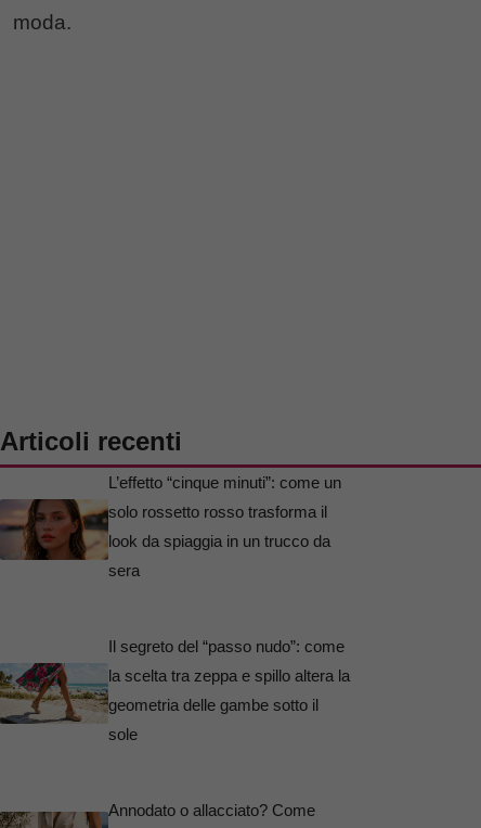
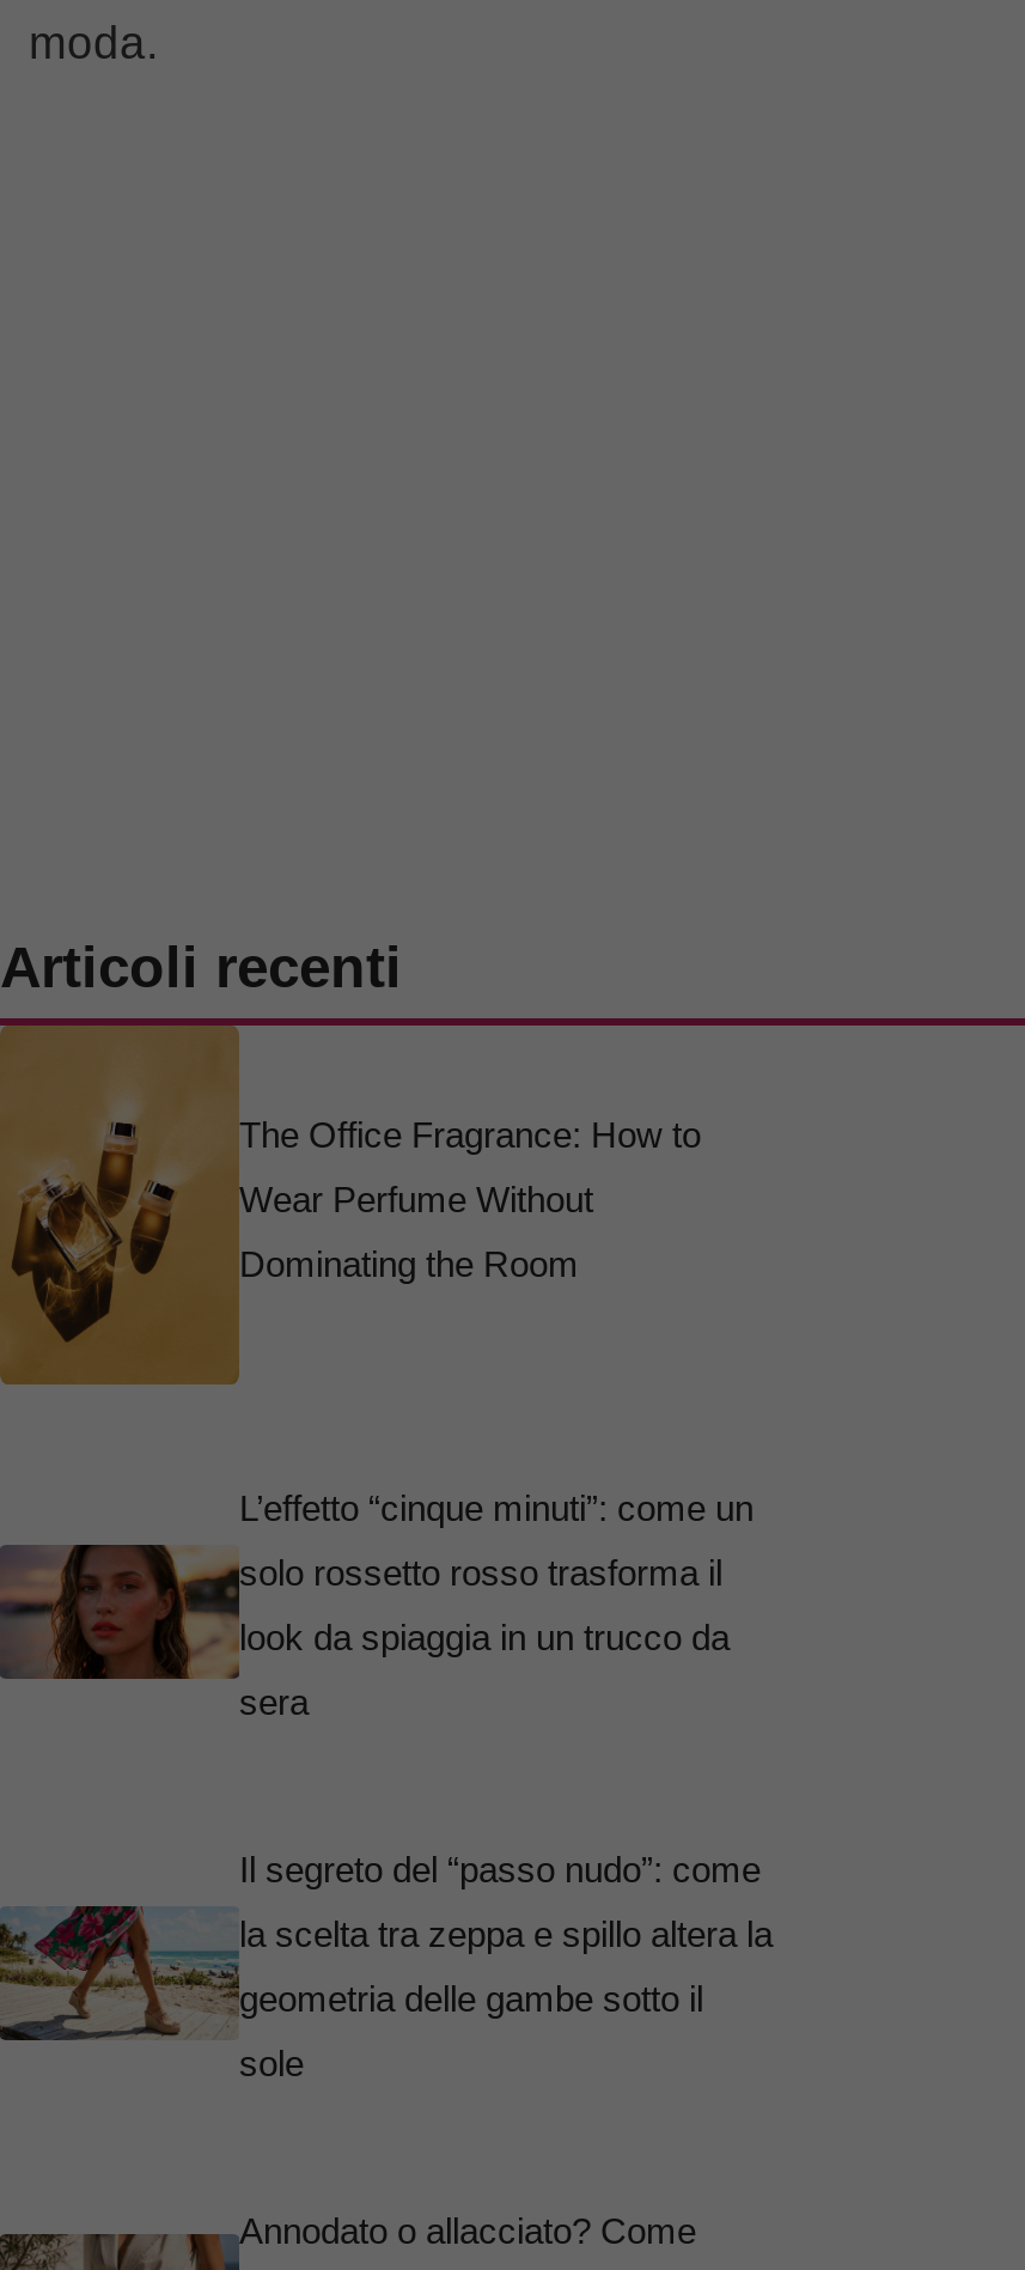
none -> [7,1026,701,1387] [image] | The Office Fragrance: How to | Wear Perfume Without | Dominating the Room

